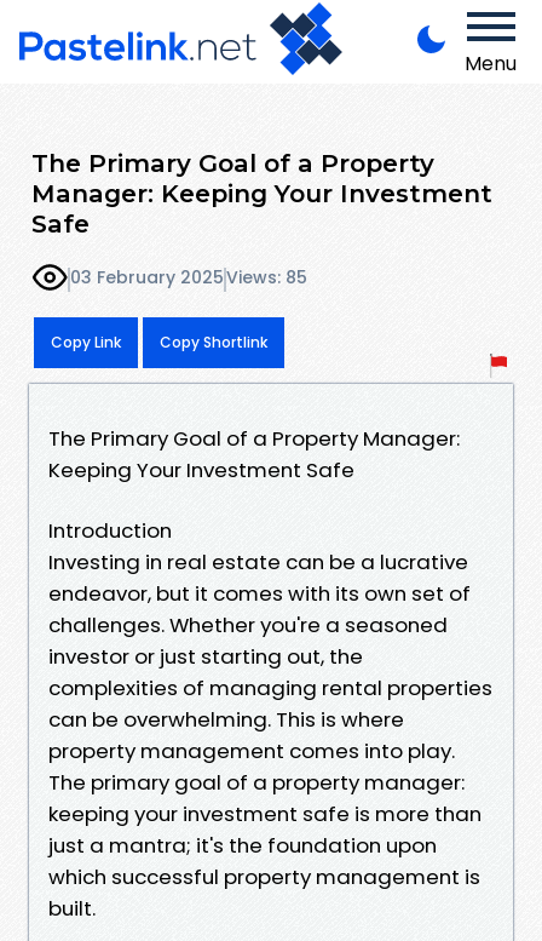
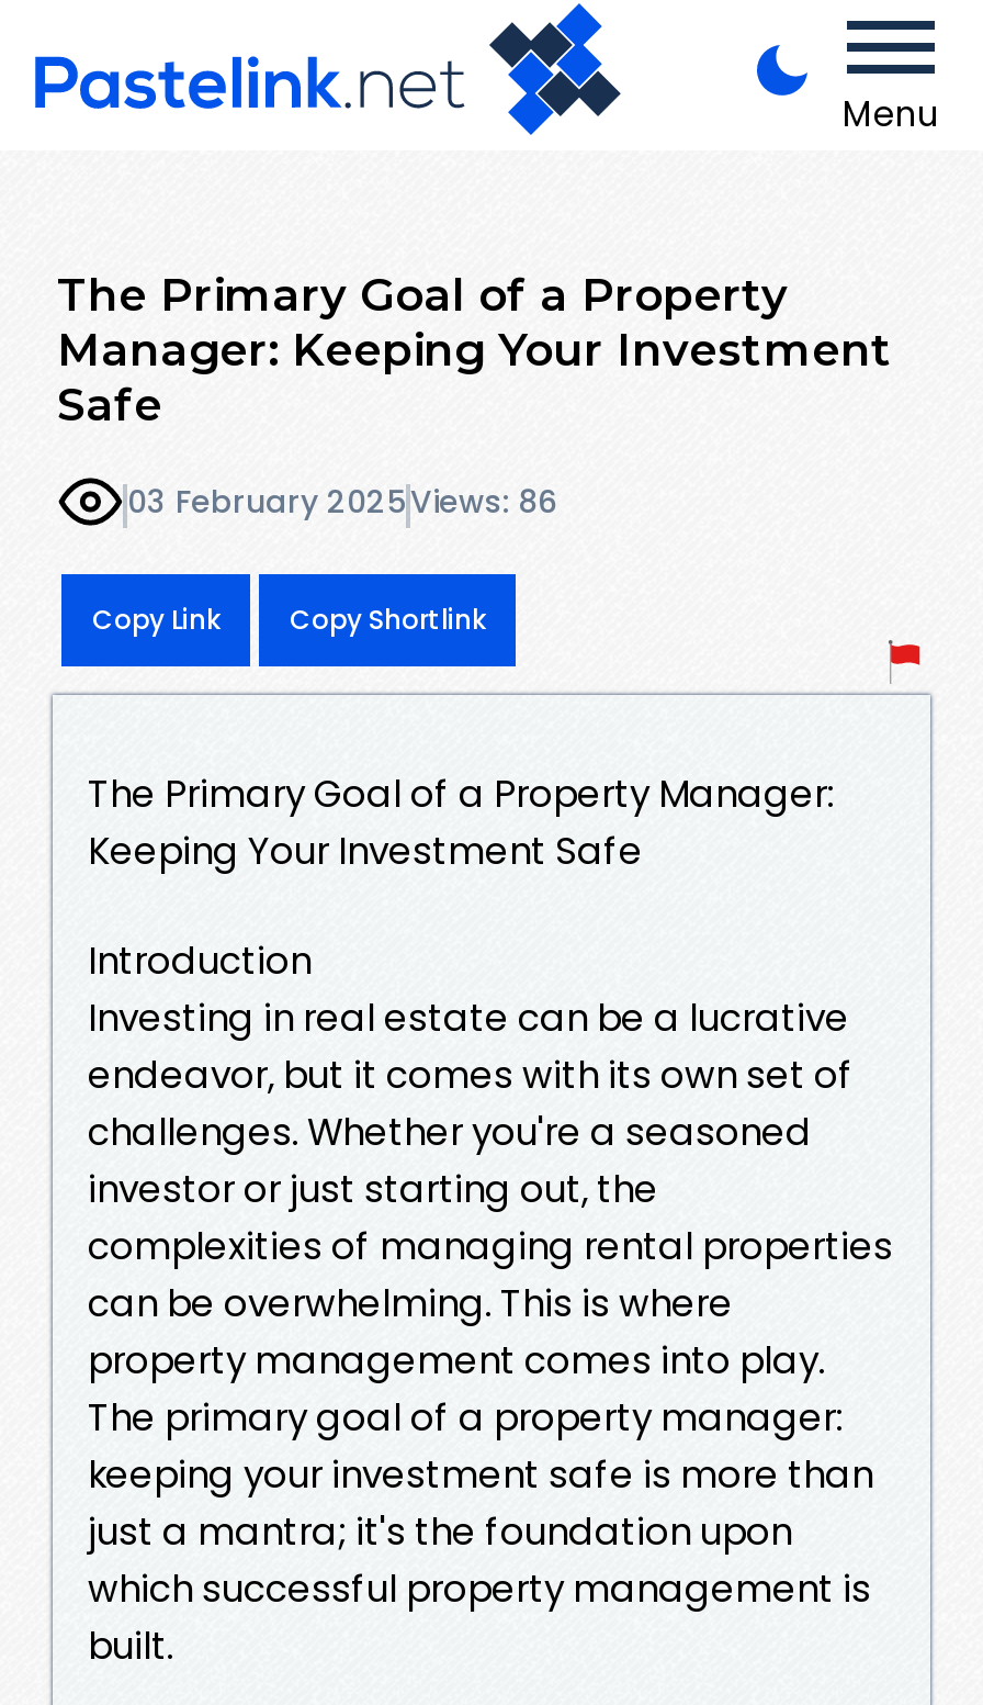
[70,266,307,290] 03 February 2025 Views: 85 -> [127,481,557,525] 03 February 2025 Views: 86

